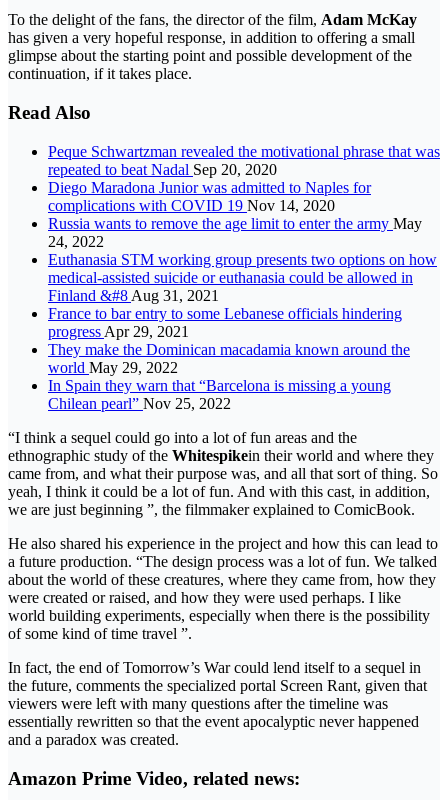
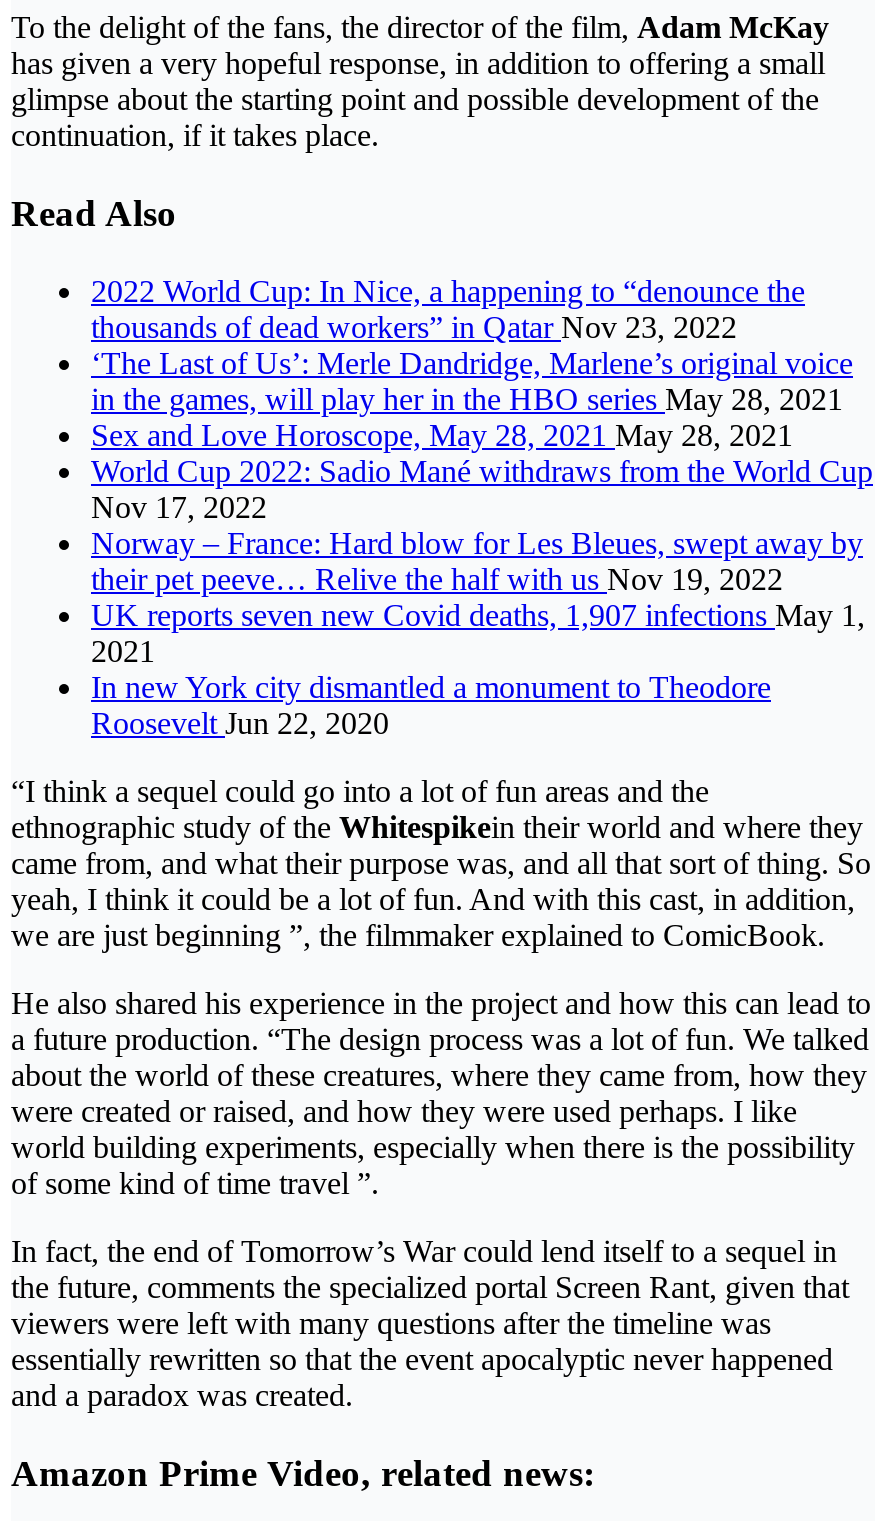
[48,143,440,412] Peque Schwartzman revealed the motivational phrase that was | repeated to beat Nadal Sep 20, 2020 | Diego Maradona Junior was admitted to Naples for | complications with COVID 19 Nov 14, 2020 | Russia wants to remove the age limit to enter the army May | 24, 2022 | Euthanasia STM working group presents two options on how | medical-assisted suicide or euthanasia could be allowed in | Finland &#8 Aug 31, 2021 | France to bar entry to some Lebanese officials hindering | progress Apr 29, 2021 | They make the Dominican macadamia known around the | world May 29, 2022 | In Spain they warn that “Barcelona is missing a young | Chilean pearl” Nov 25, 2022 -> [91,274,873,740] 2022 World Cup: In Nice, a happening to “denounce the | thousands of dead workers” in Qatar Nov 23, 2022 | ‘The Last of Us’: Merle Dandridge, Marlene’s original voice | in the games, will play her in the HBO series May 28, 2021 | Sex and Love Horoscope, May 28, 2021 May 28, 2021 | World Cup 2022: Sadio Mané withdraws from the World Cup | Nov 17, 2022 | Norway – France: Hard blow for Les Bleues, swept away by | their pet peeve… Relive the half with us Nov 19, 2022 | UK reports seven new Covid deaths, 1,907 infections May 1, | 2021 | In new York city dismantled a monument to Theodore | Roosevelt Jun 22, 2020

